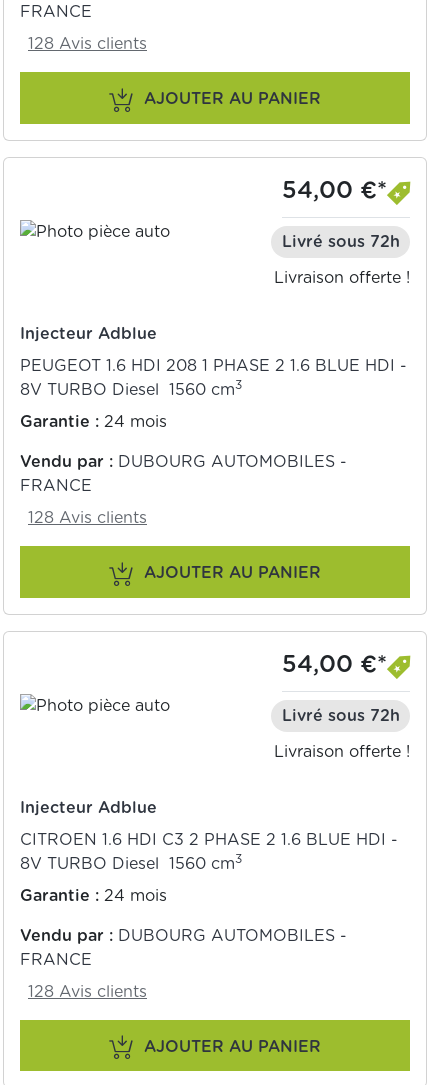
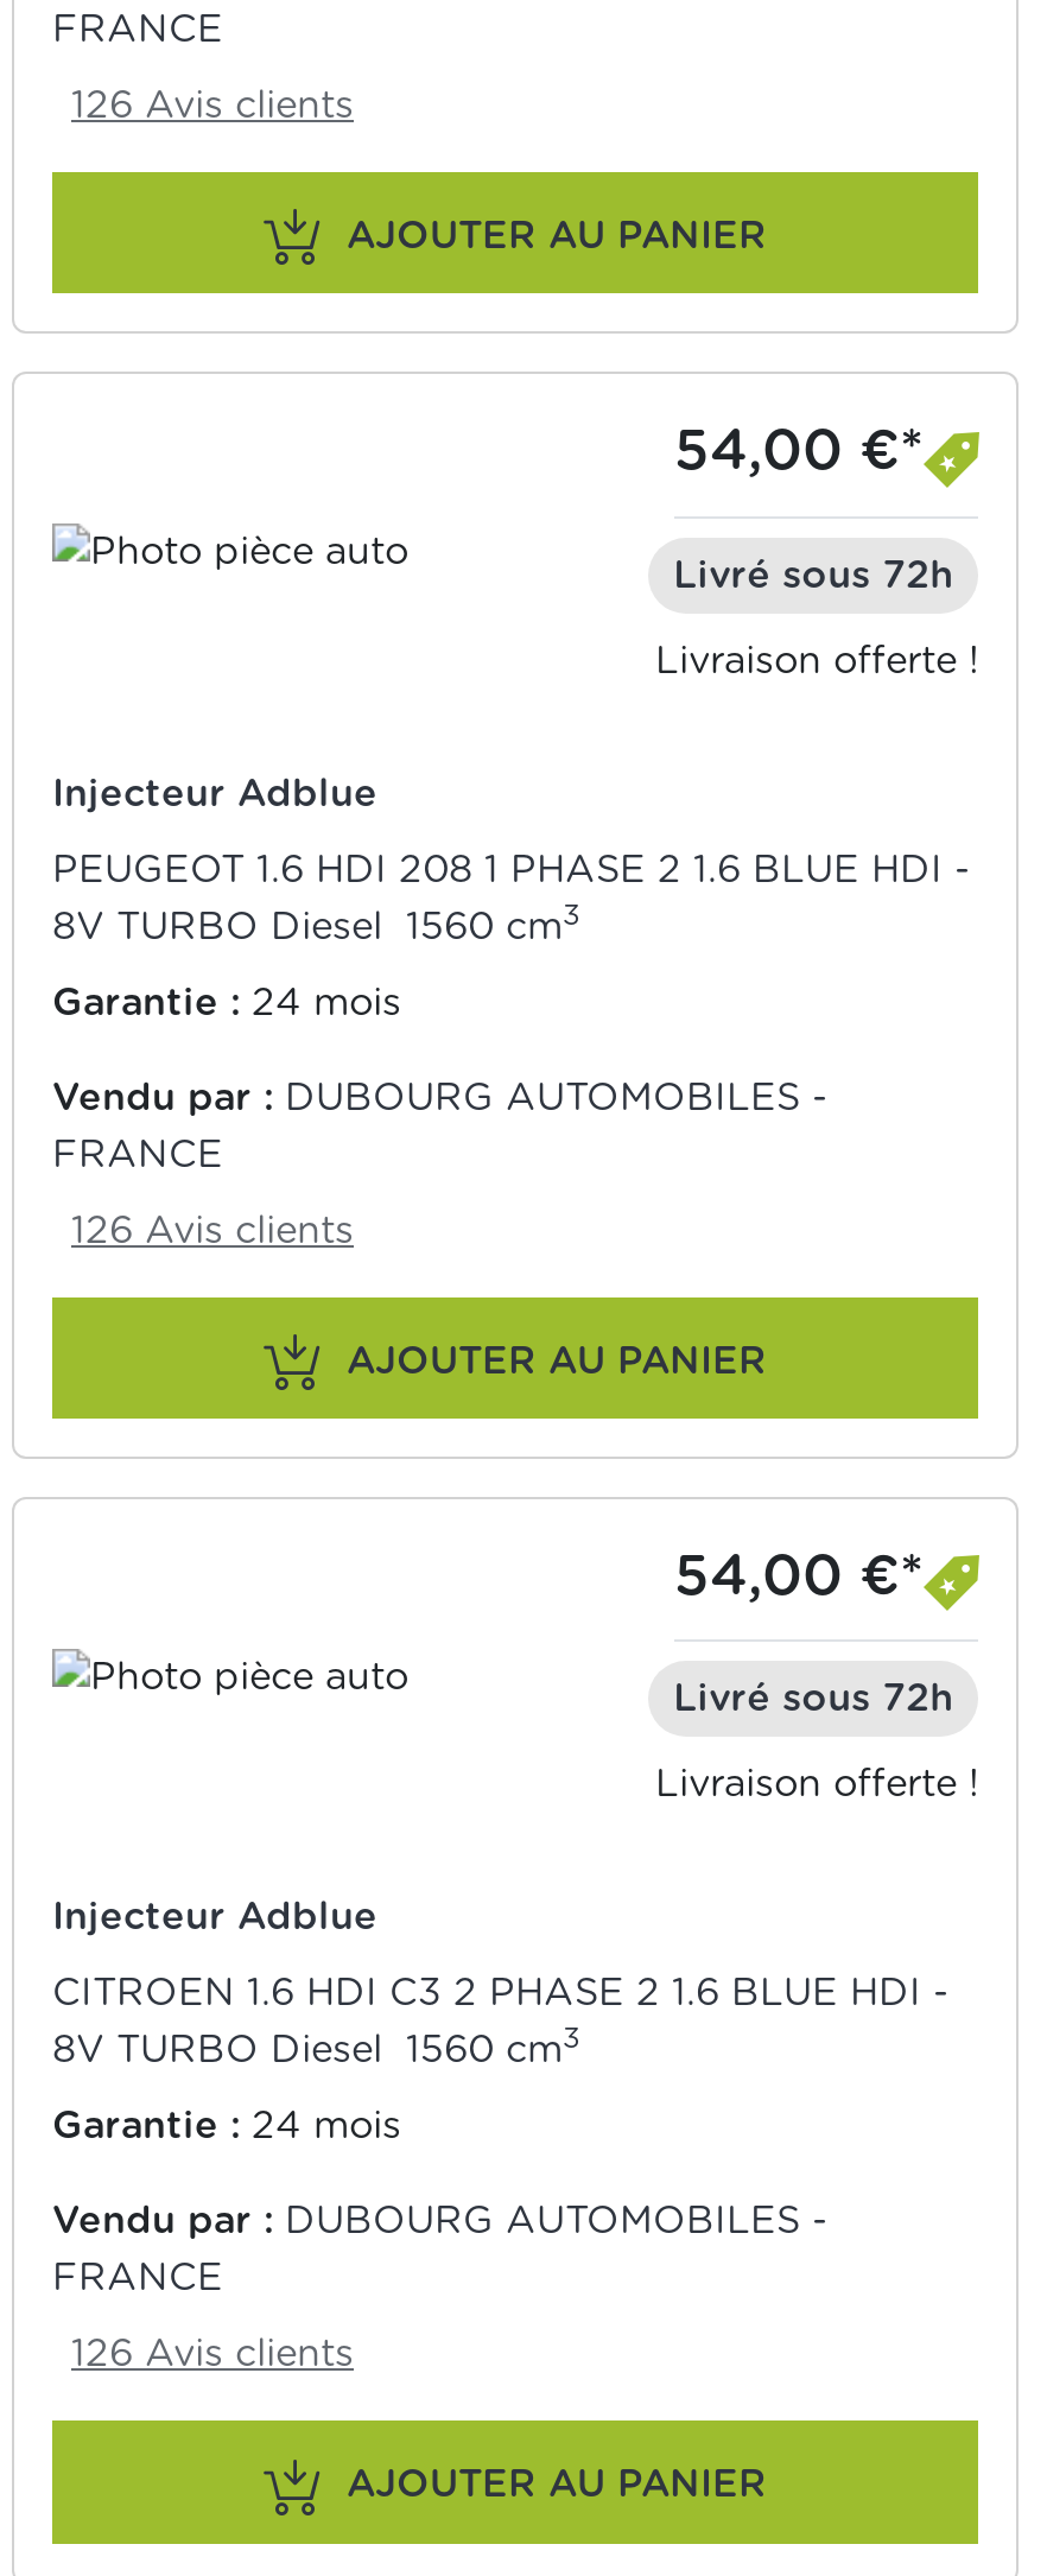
[28,36,147,52] 128 Avis clients -> [71,86,354,124] 126 Avis clients
[28,510,147,526] 128 Avis clients -> [71,1211,354,1249] 126 Avis clients
[28,984,147,1000] 128 Avis clients -> [71,2336,354,2374] 126 Avis clients

